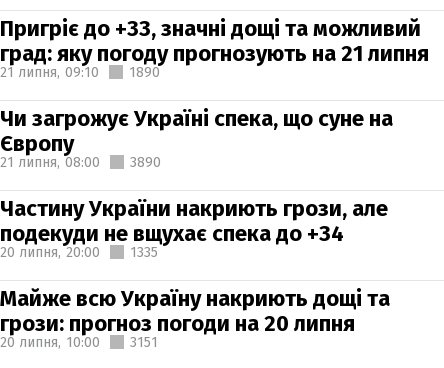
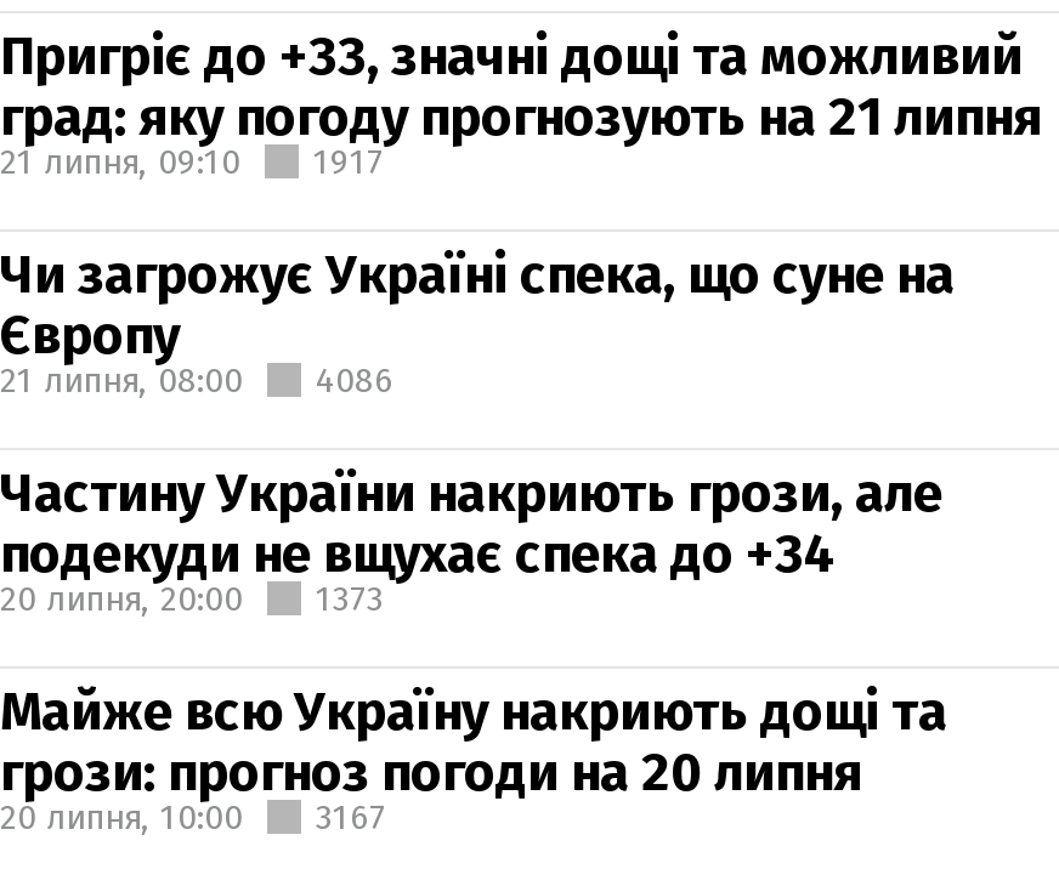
[129,63,160,80] 1890 -> [313,141,384,182] 1917
[0,153,161,170] 21 липня, 08:00 3890 -> [0,359,393,401] 21 липня, 08:00 4086
[0,243,158,260] 20 липня, 20:00 1335 -> [0,578,384,619] 20 липня, 20:00 1373
[0,333,158,350] 20 липня, 10:00 3151 -> [0,796,386,837] 20 липня, 10:00 3167

